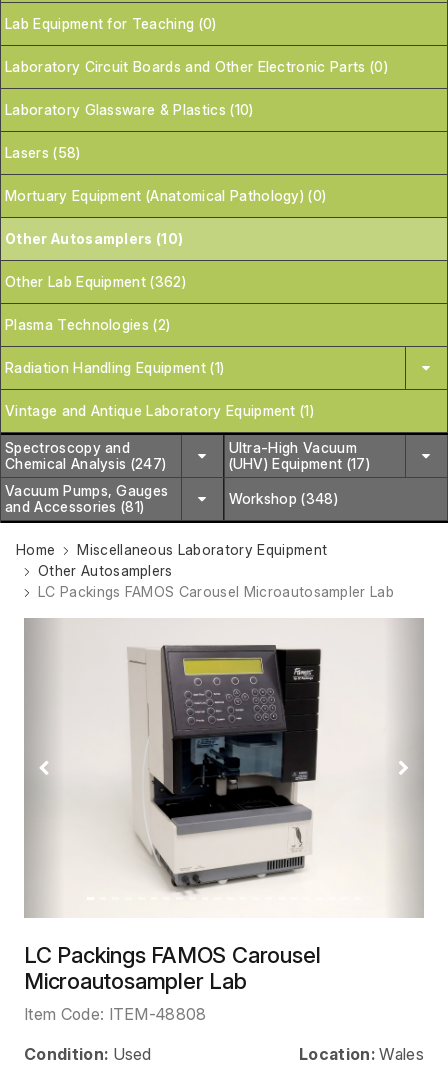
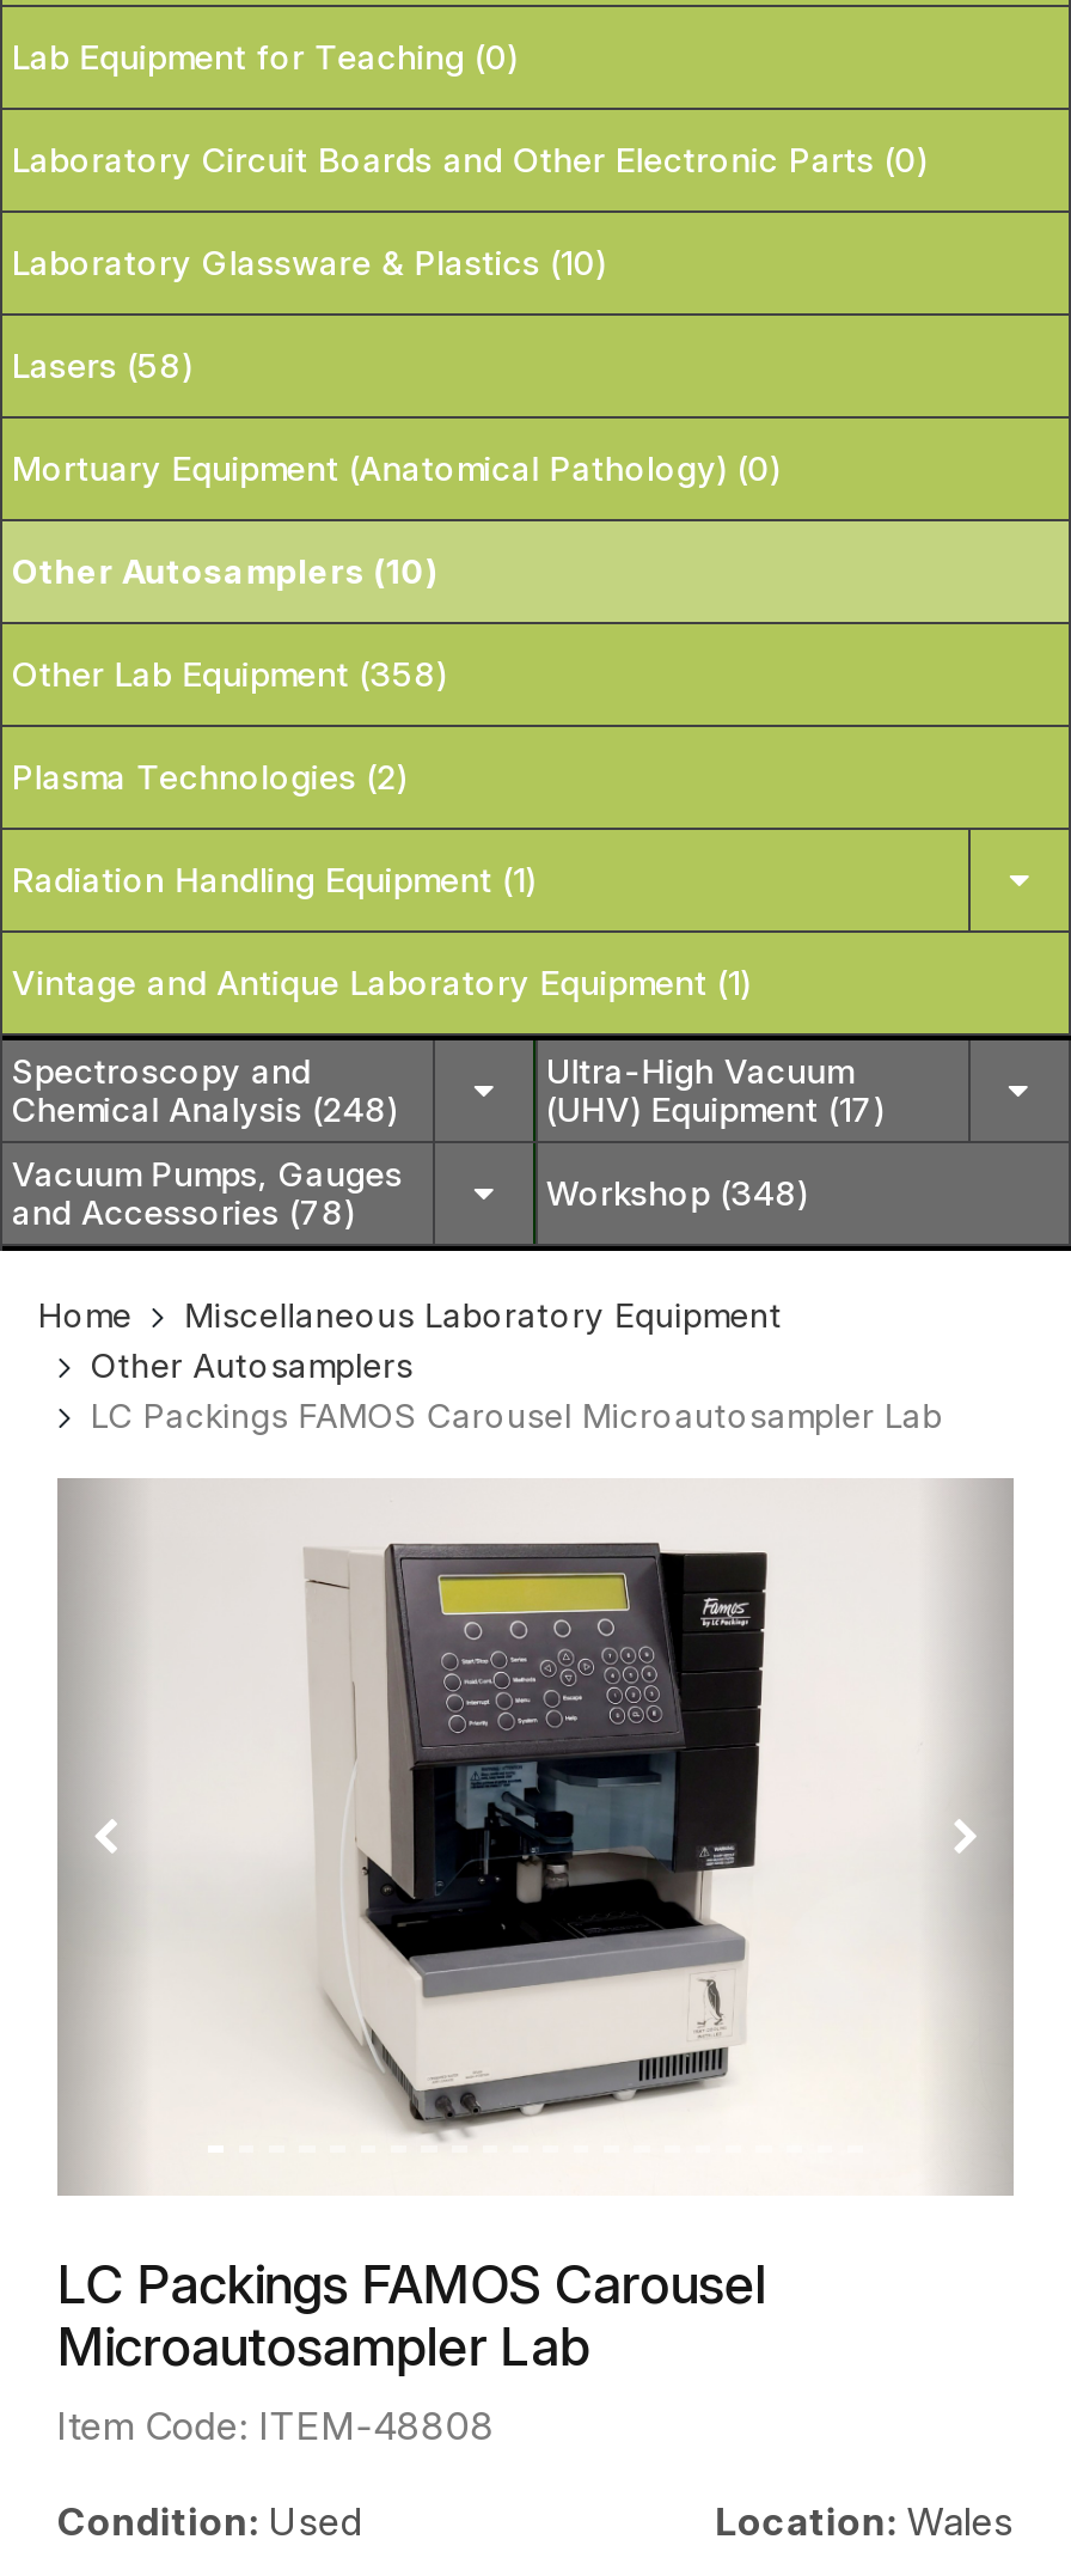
[5,273,186,290] Other Lab Equipment (362) -> [12,653,447,693] Other Lab Equipment (358)
[5,455,166,472] Chemical Analysis (247) -> [12,1088,398,1129] Chemical Analysis (248)
[5,498,144,515] and Accessories (81) -> [12,1191,355,1232] and Accessories (78)

